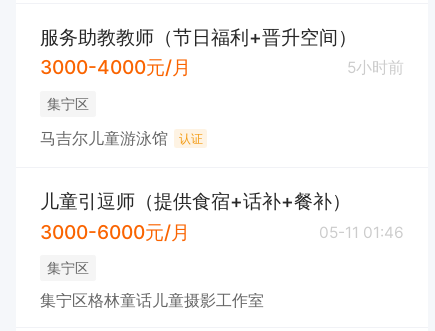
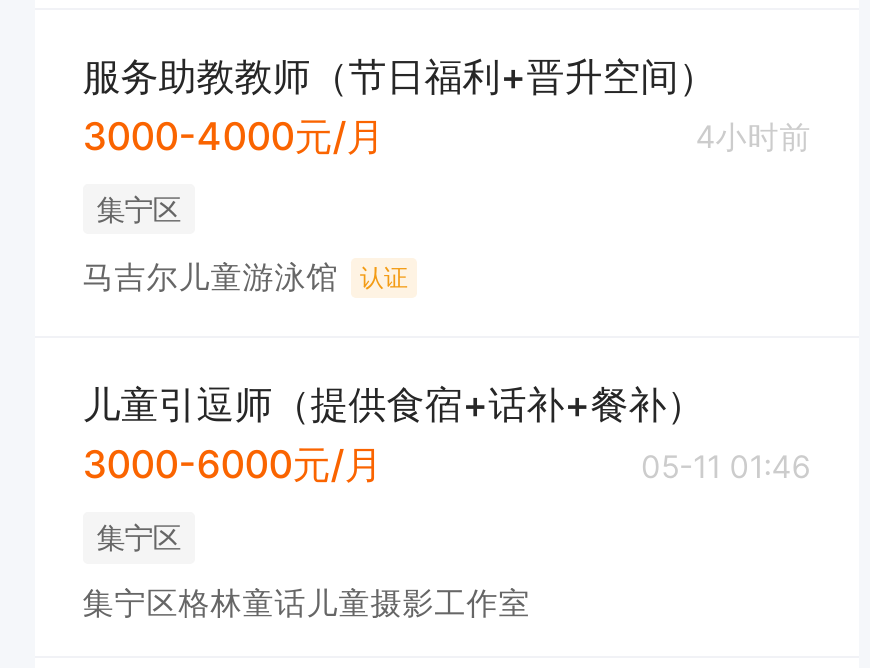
[347,58,404,77] 5小时前 -> [695,118,811,156] 4小时前

